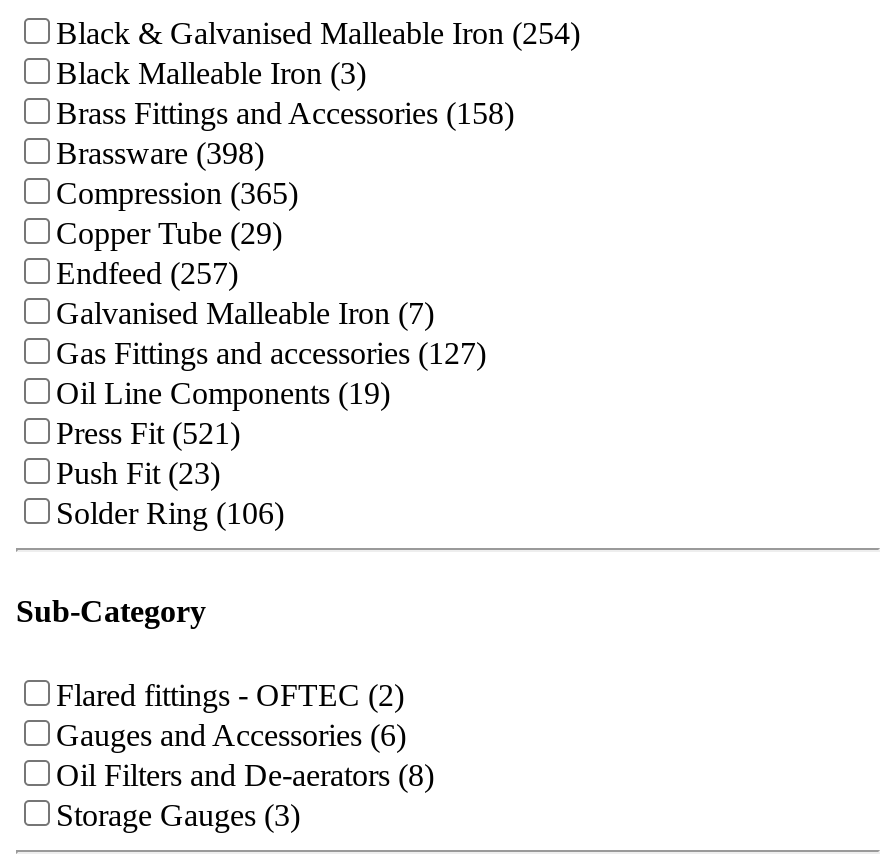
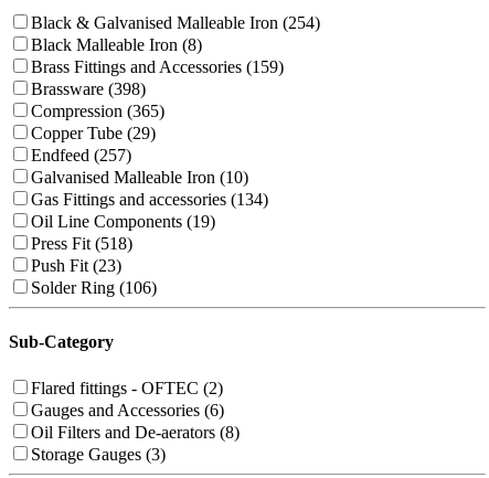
[56,56,366,90] Black Malleable Iron (3) -> [31,35,202,54] Black Malleable Iron (8)
[56,96,514,130] Brass Fittings and Accessories (158) -> [31,58,284,76] Brass Fittings and Accessories (159)
[56,296,434,330] Galvanised Malleable Iron (7) -> [31,168,248,187] Galvanised Malleable Iron (10)
[56,336,486,370] Gas Fittings and accessories (127) -> [31,190,268,209] Gas Fittings and accessories (134)
[56,416,240,450] Press Fit (521) -> [31,234,132,253] Press Fit (518)

